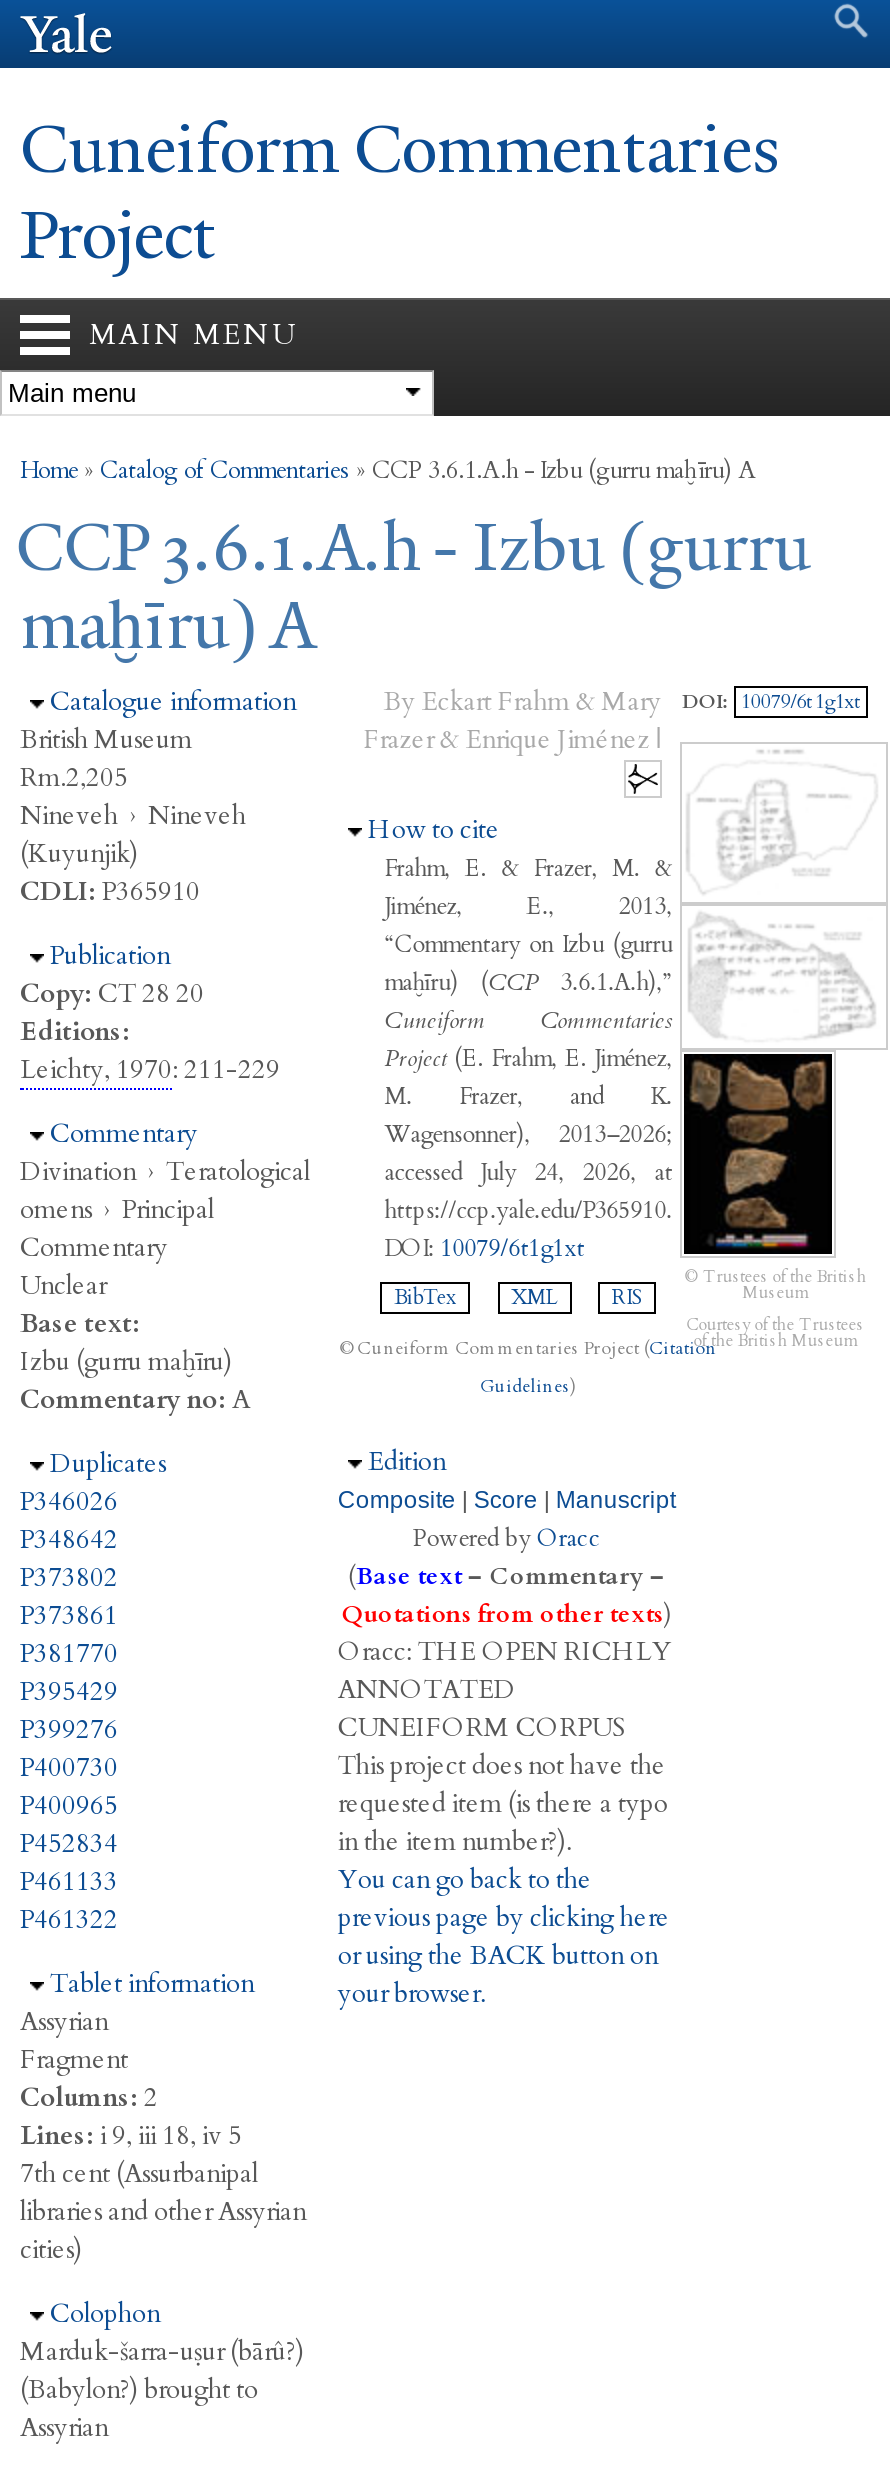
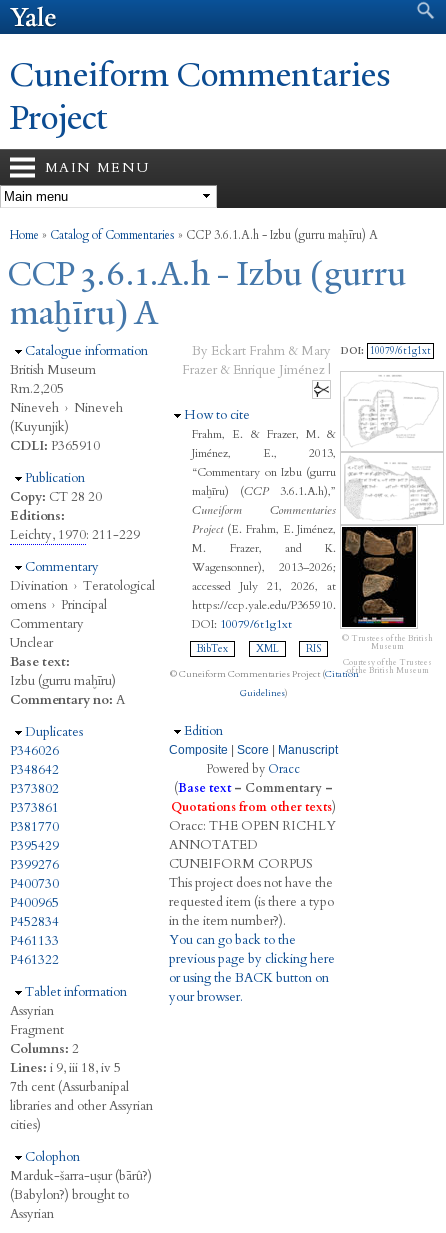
[385,1155,673,1187] accessed July 24, 2026, at -> [192,578,336,594] accessed July 21, 2026, at

